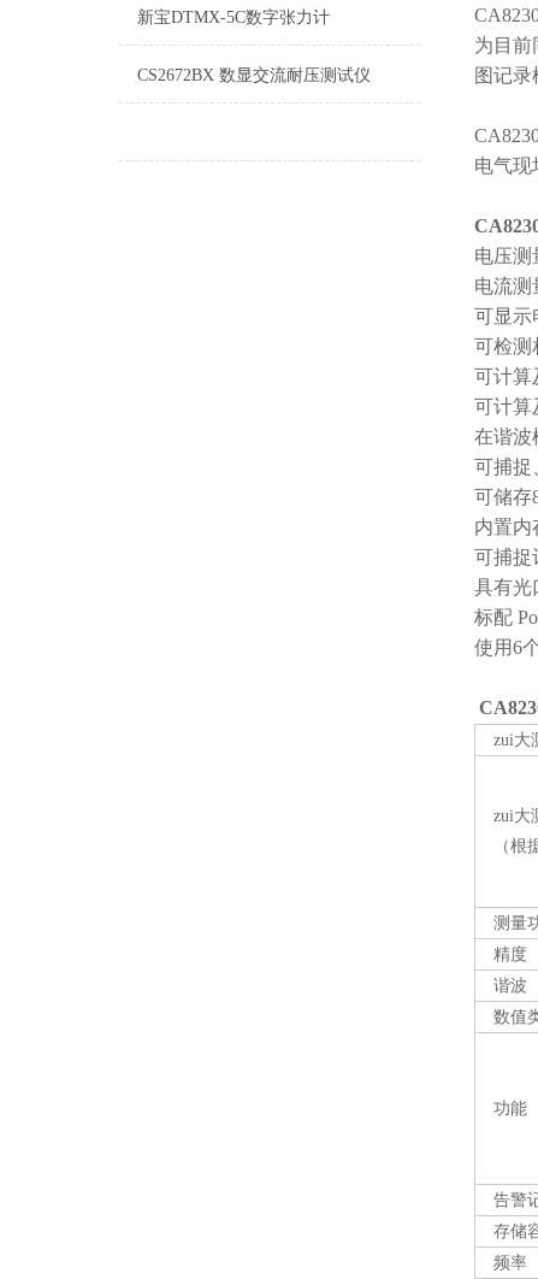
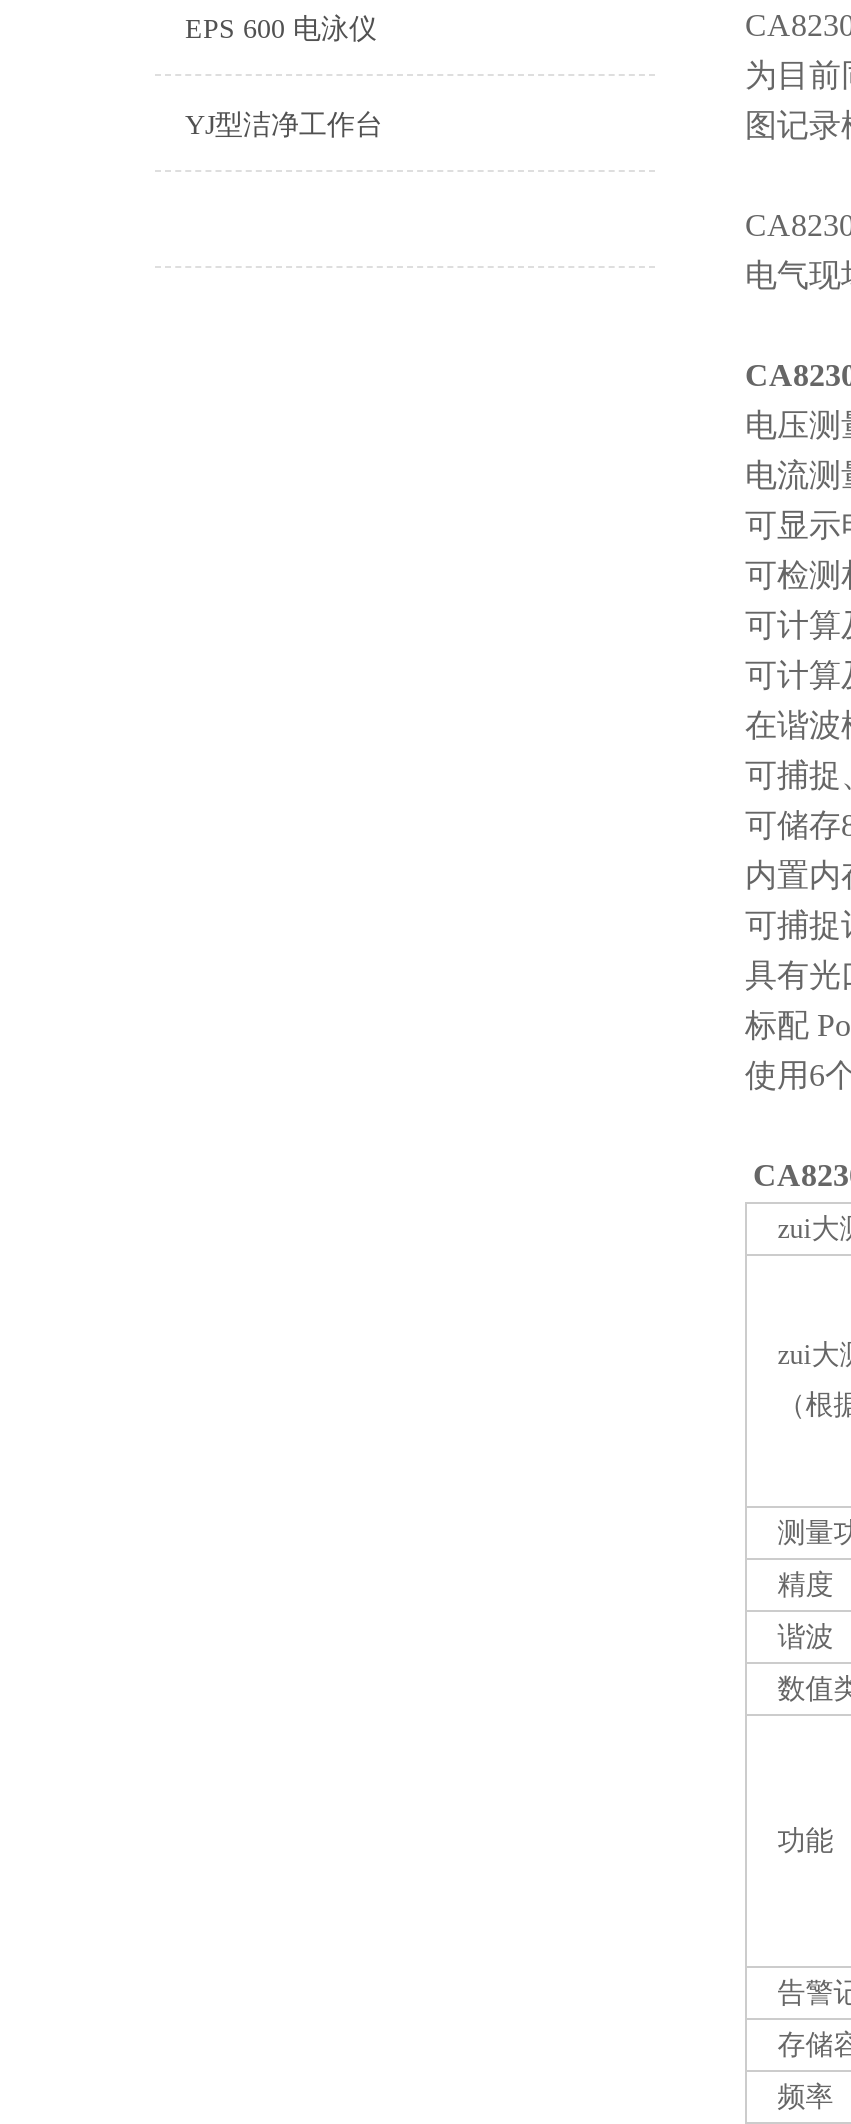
[137,8,330,26] 新宝DTMX-5C数字张力计 -> [185,14,377,44] EPS 600 电泳仪
[137,66,371,84] CS2672BX 数显交流耐压测试仪 -> [185,110,383,140] YJ型洁净工作台

